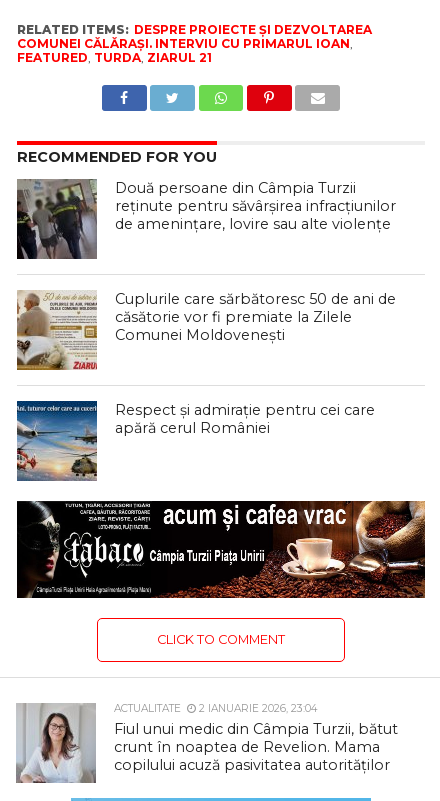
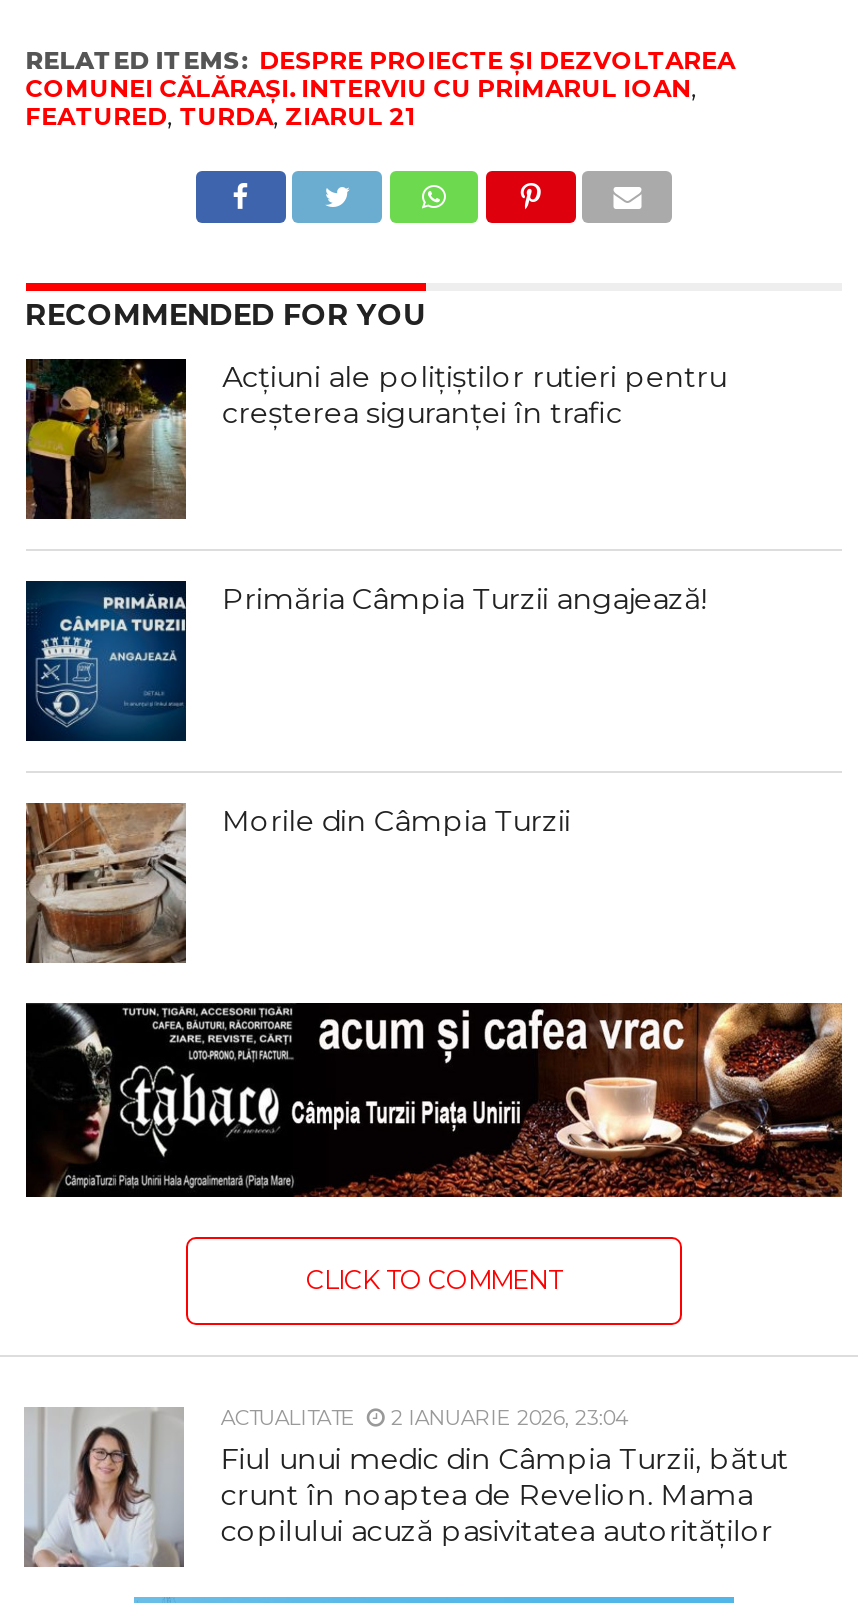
[17,178,396,259] [image] | Două persoane din Câmpia Turzii | reținute pentru săvârșirea infracțiunilor | de amenințare, lovire sau alte violențe -> [26,358,726,519] [image] | Acțiuni ale polițiștilor rutieri pentru | creșterea siguranței în trafic
[16,290,396,371] [image] | Cuplurile care sărbătoresc 50 de ani de | căsătorie vor fi premiate la Zilele | Comunei Moldovenești -> [24,579,706,743] [image] | Primăria Câmpia Turzii angajează!
[16,400,375,481] [image] | Respect și admirație pentru cei care | apără cerul României -> [24,801,570,965] [image] | Morile din Câmpia Turzii

